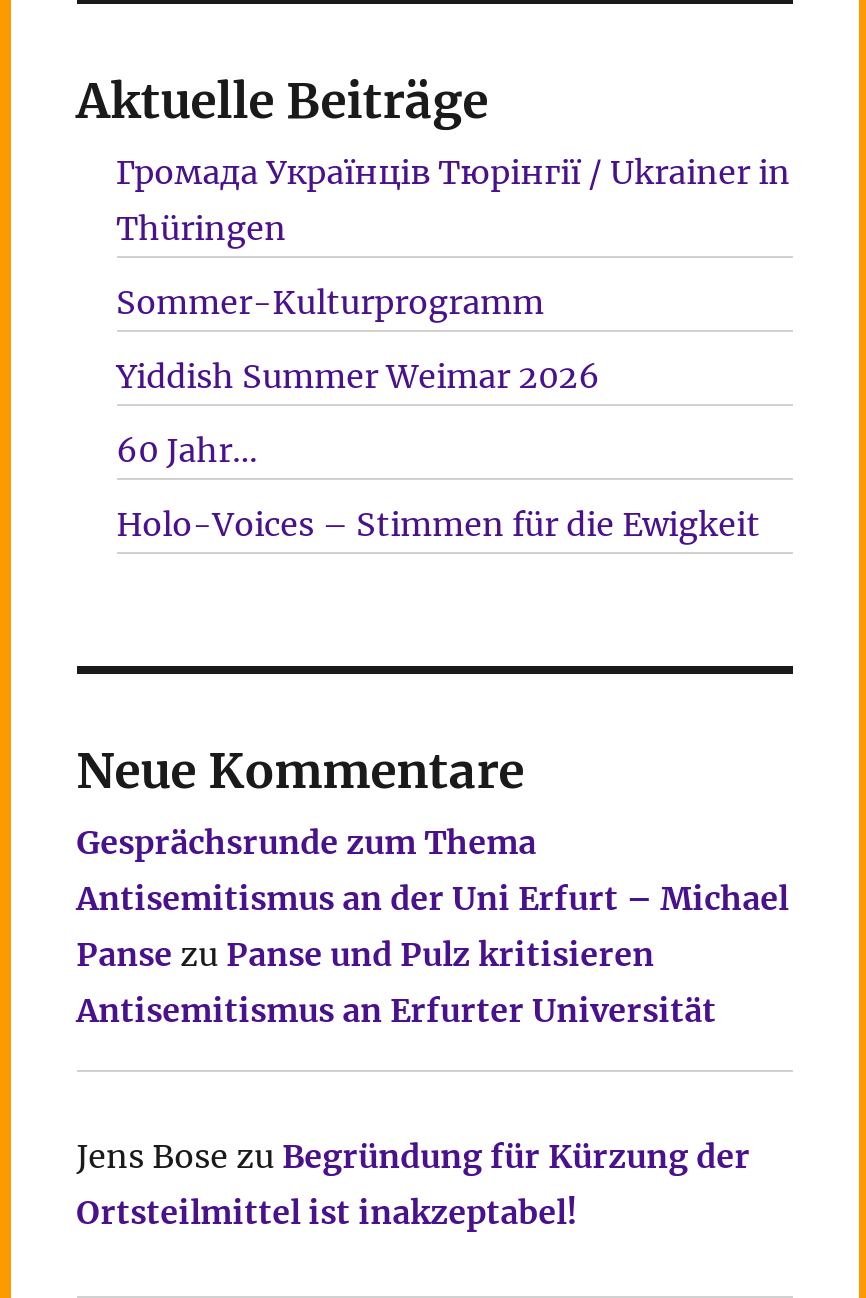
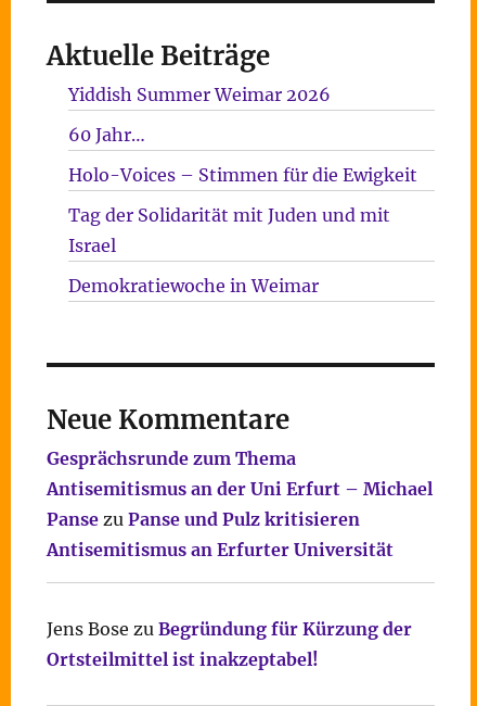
[116,152,790,322] Громада Українців Тюрінгії / Ukrainer in | Thüringen | Sommer-Kulturprogramm -> none
moved [116,356,760,544] -> [68,84,417,186]: Yiddish Summer Weimar 2026 | 60 Jahr… | Holo-Voices – Stimmen für die Ewigkeit
none -> [68,204,390,297] Tag der Solidarität mit Juden und mit | Israel | Demokratiewoche in Weimar

